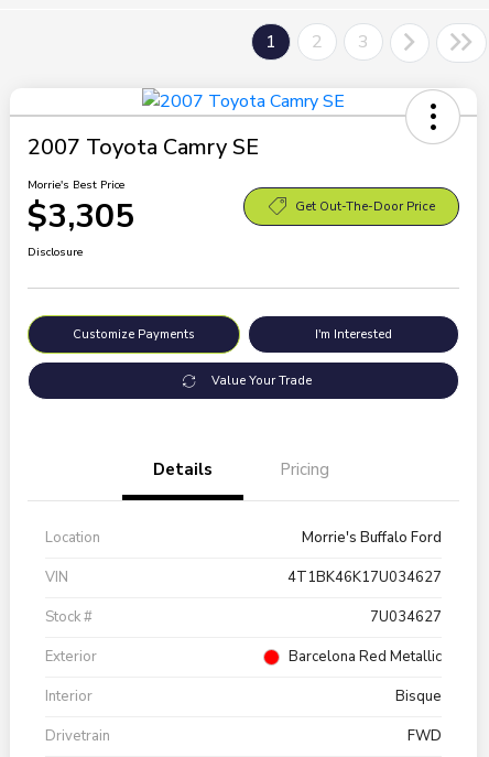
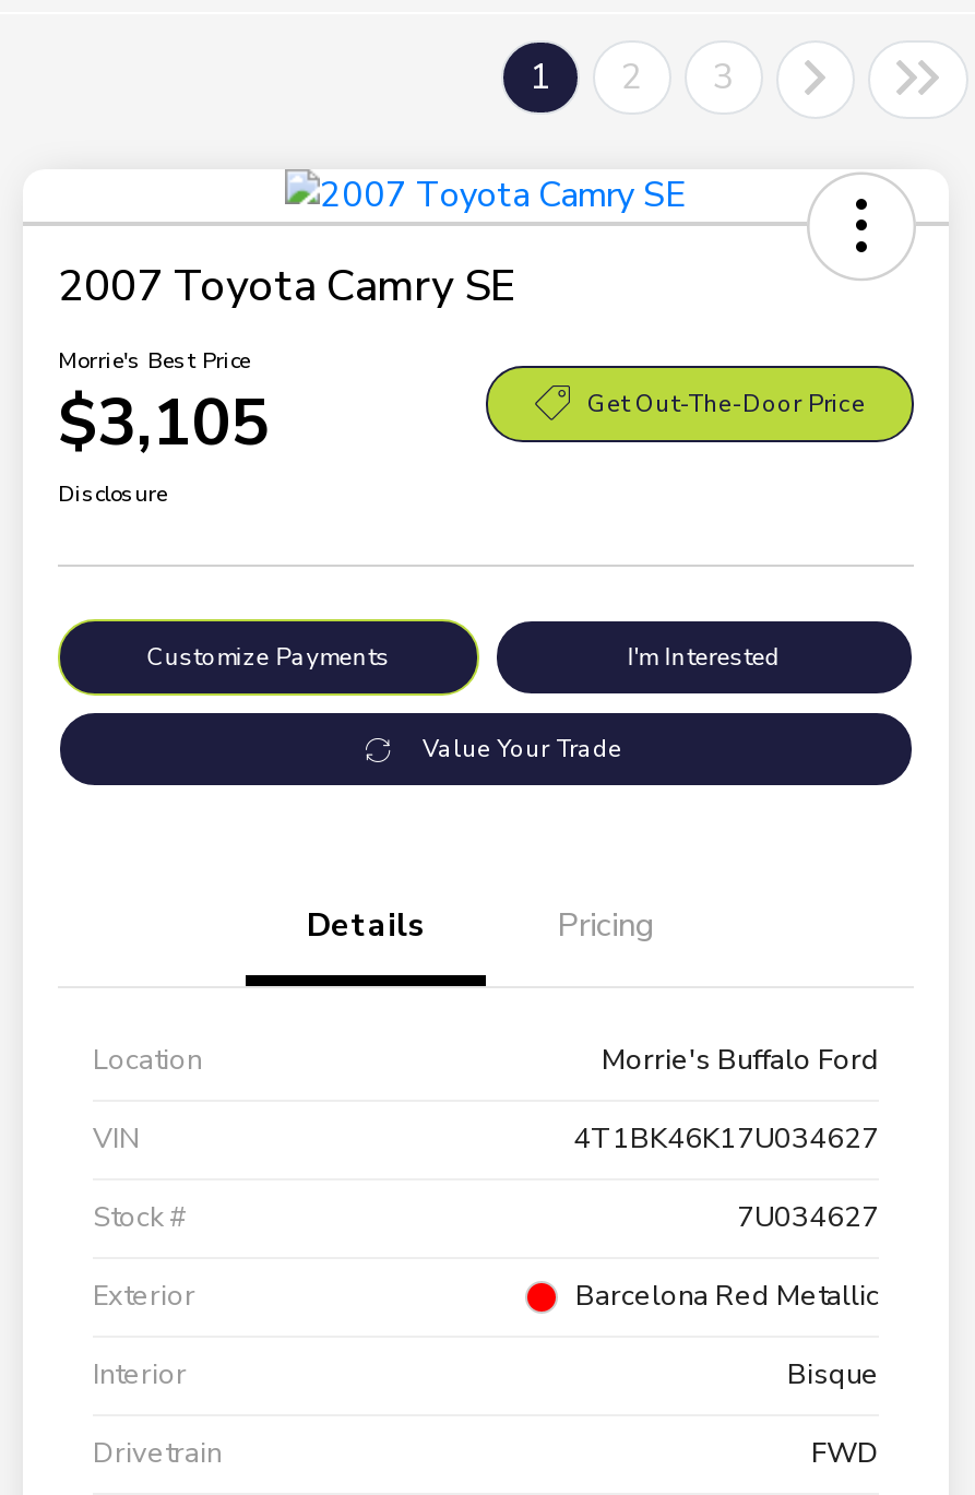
[28,194,134,239] $3,305 -> [58,379,270,469] $3,105

